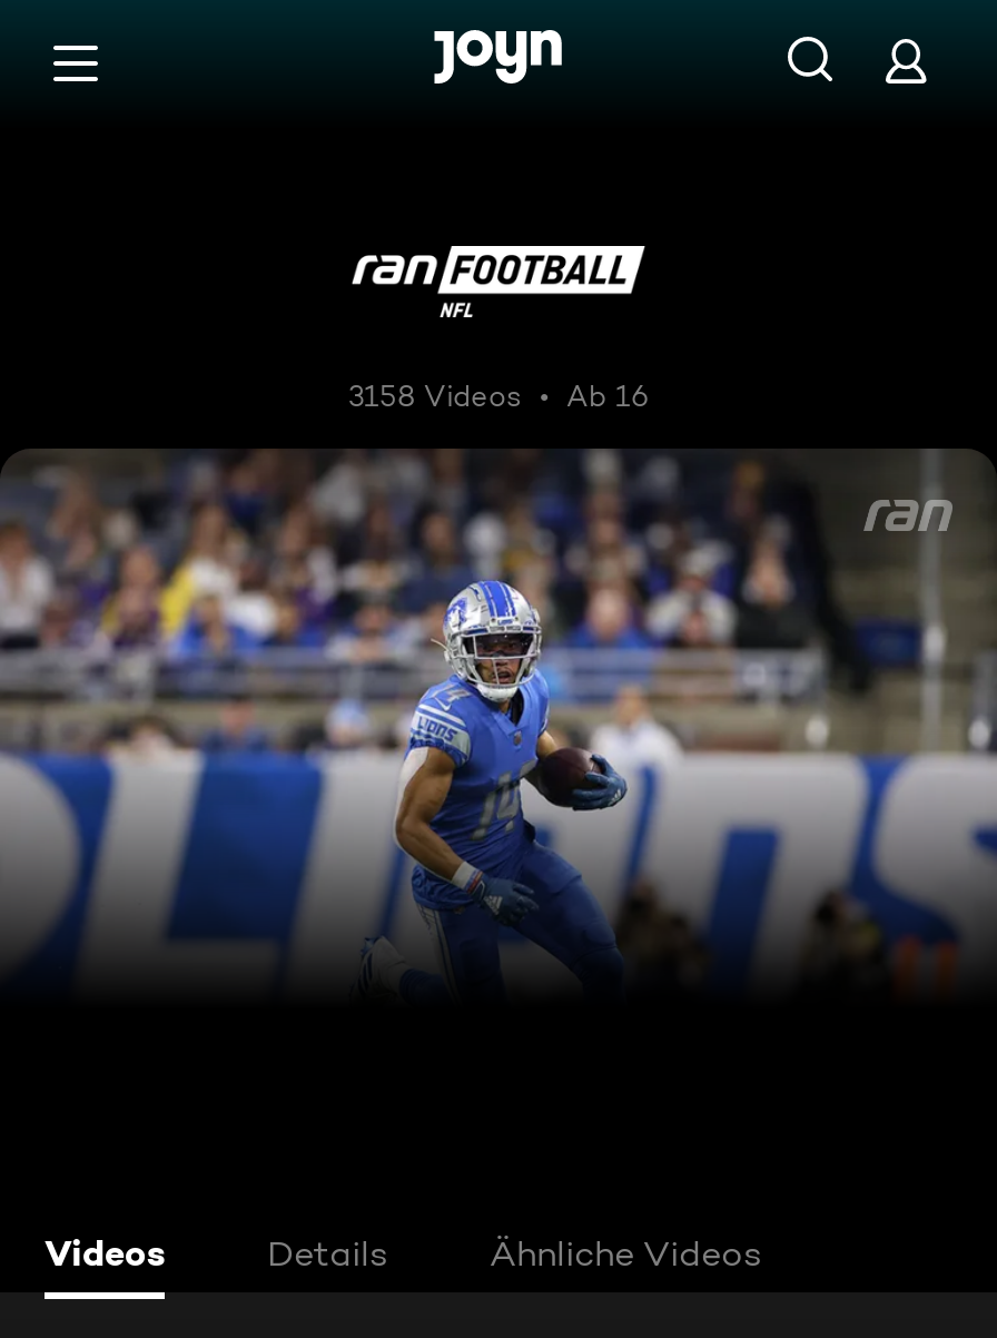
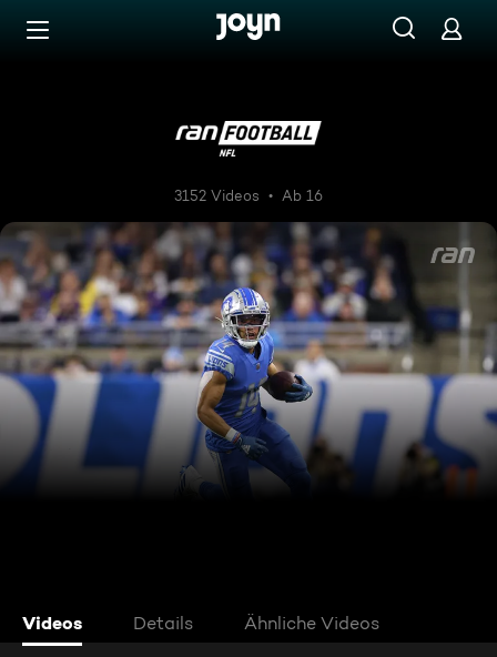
[348,376,649,412] 3158 Videos Ab 16 -> [174,186,323,204] 3152 Videos Ab 16

